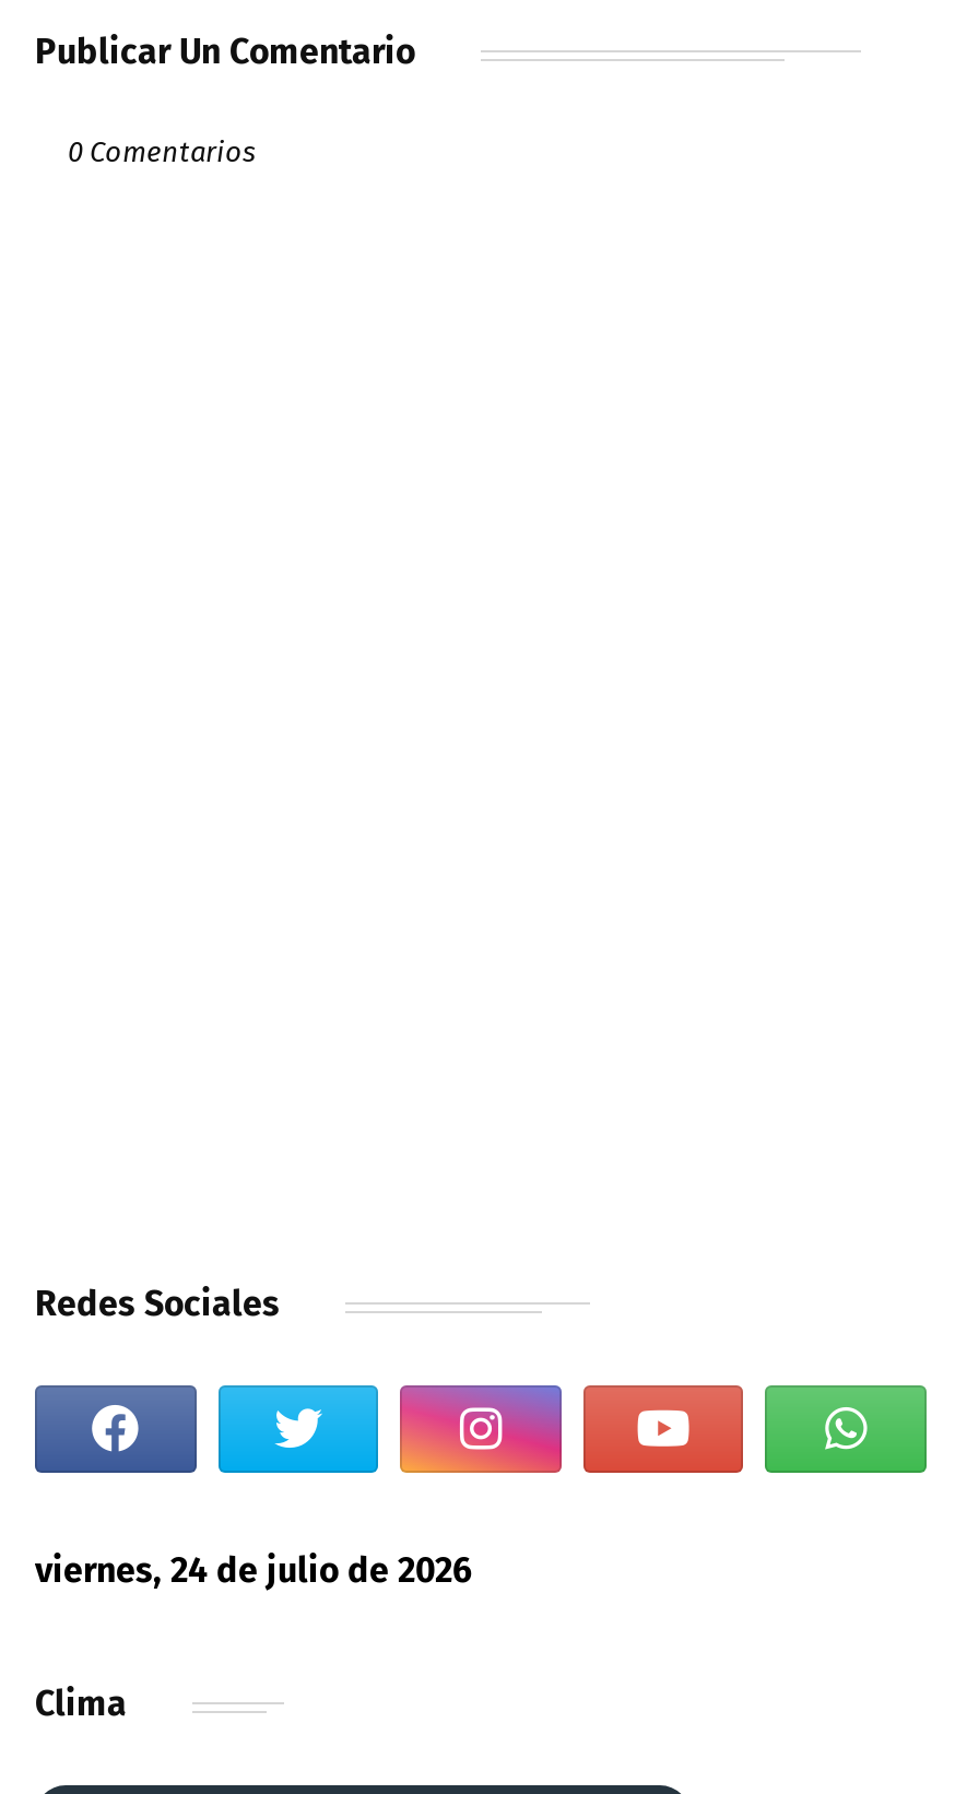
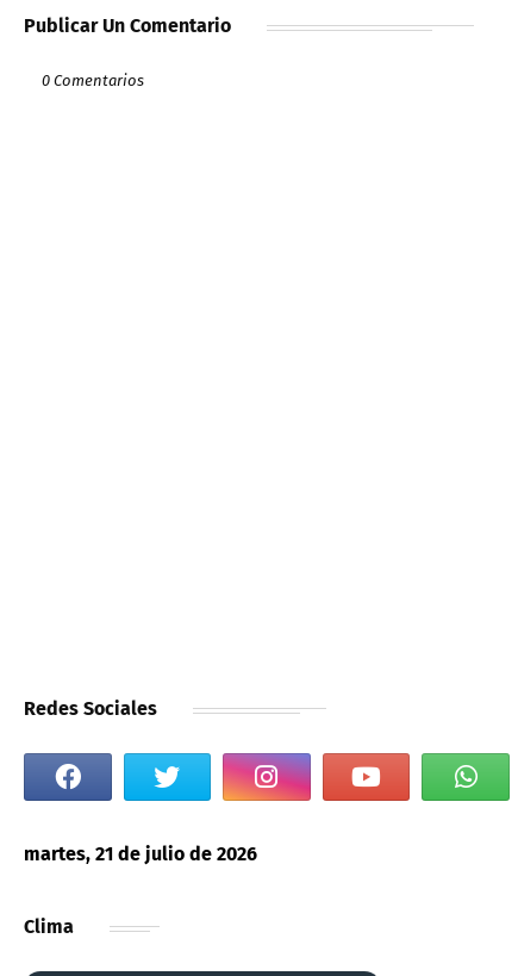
[35,1549,472,1590] viernes, 24 de julio de 2026 -> [24,842,257,865] martes, 21 de julio de 2026

